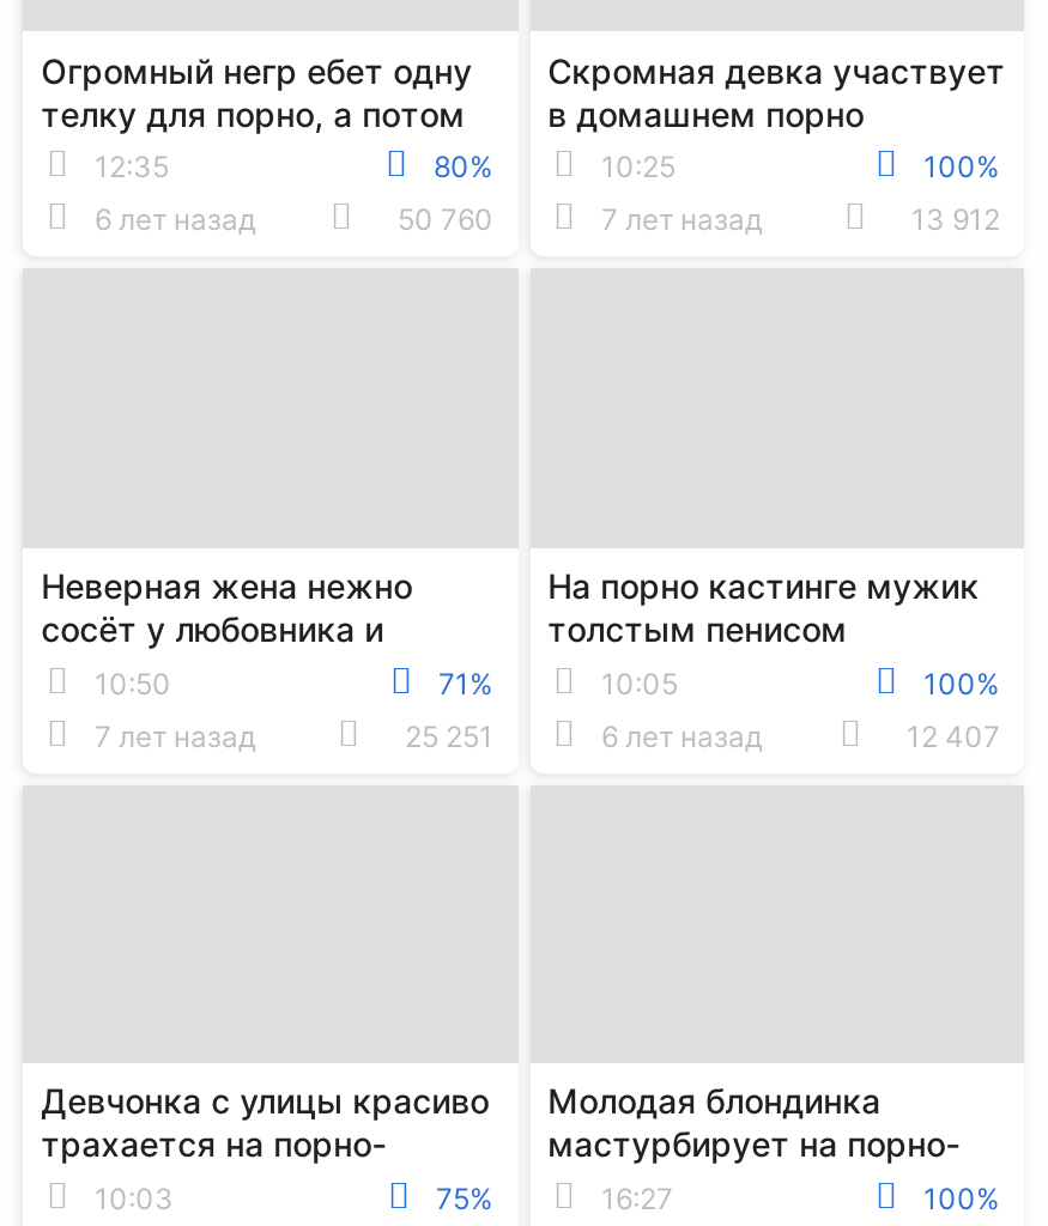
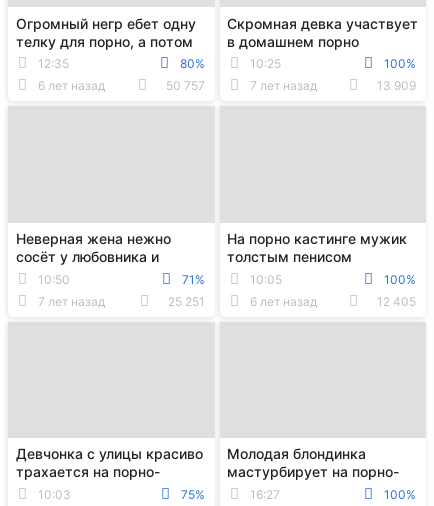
[398,202,493,238] 50 760 -> [165,78,204,93] 50 757
[911,202,1000,238] 13 912 -> [377,78,416,93] 13 909
[907,717,1000,753] 12 407 -> [377,294,416,309] 12 405

